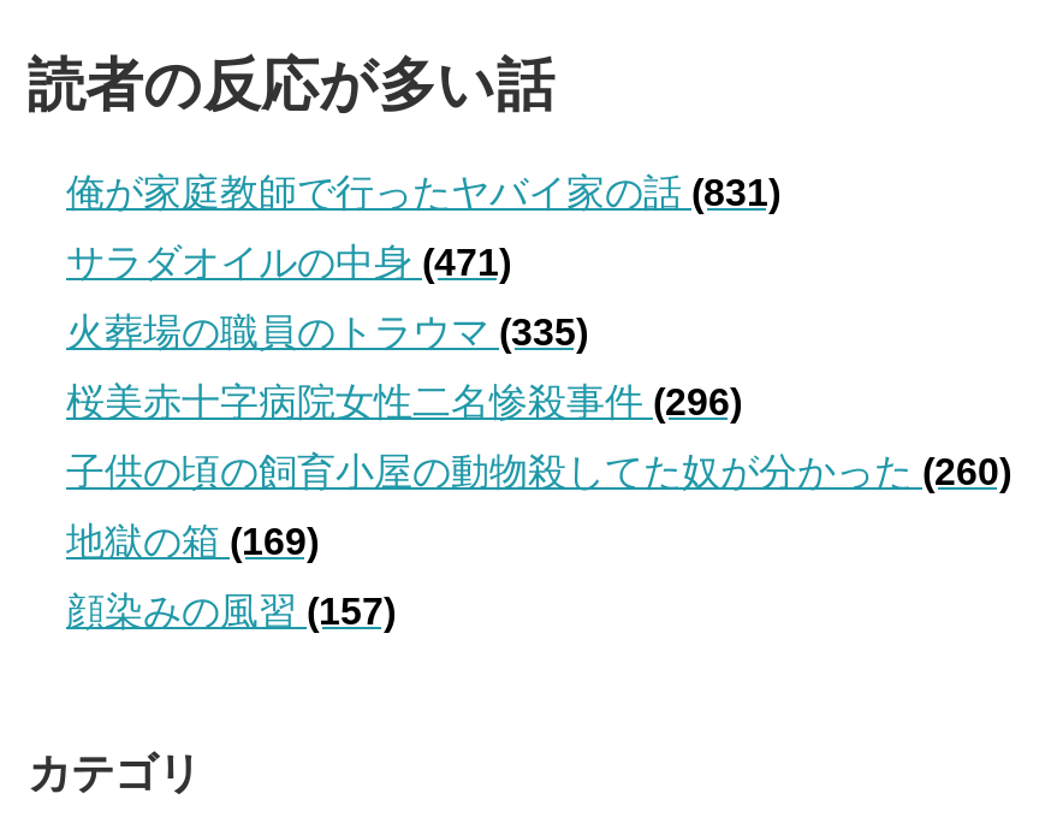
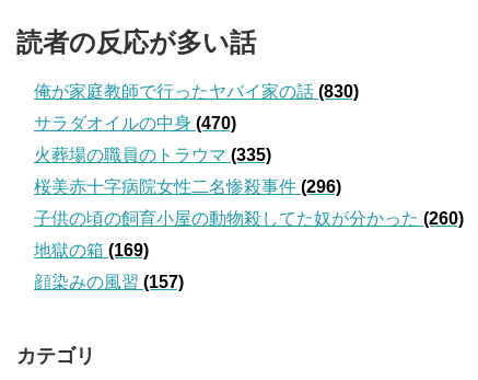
[66,171,780,212] 俺が家庭教師で行ったヤバイ家の話(831) -> [34,82,359,100] 俺が家庭教師で行ったヤバイ家の話(830)
[66,241,511,282] サラダオイルの中身(471) -> [34,113,236,132] サラダオイルの中身(470)

